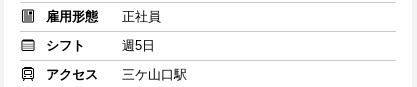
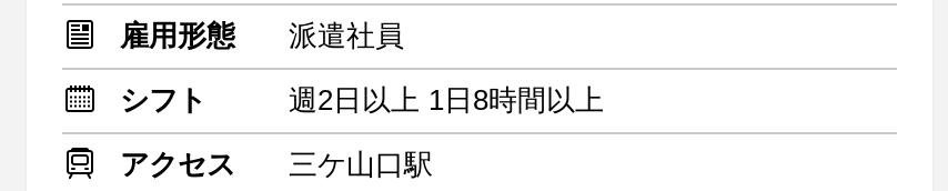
[122,9,161,24] 正社員 -> [289,19,404,52] 派遣社員
[122,38,155,53] 週5日 -> [289,84,604,117] 週2日以上 1日8時間以上

